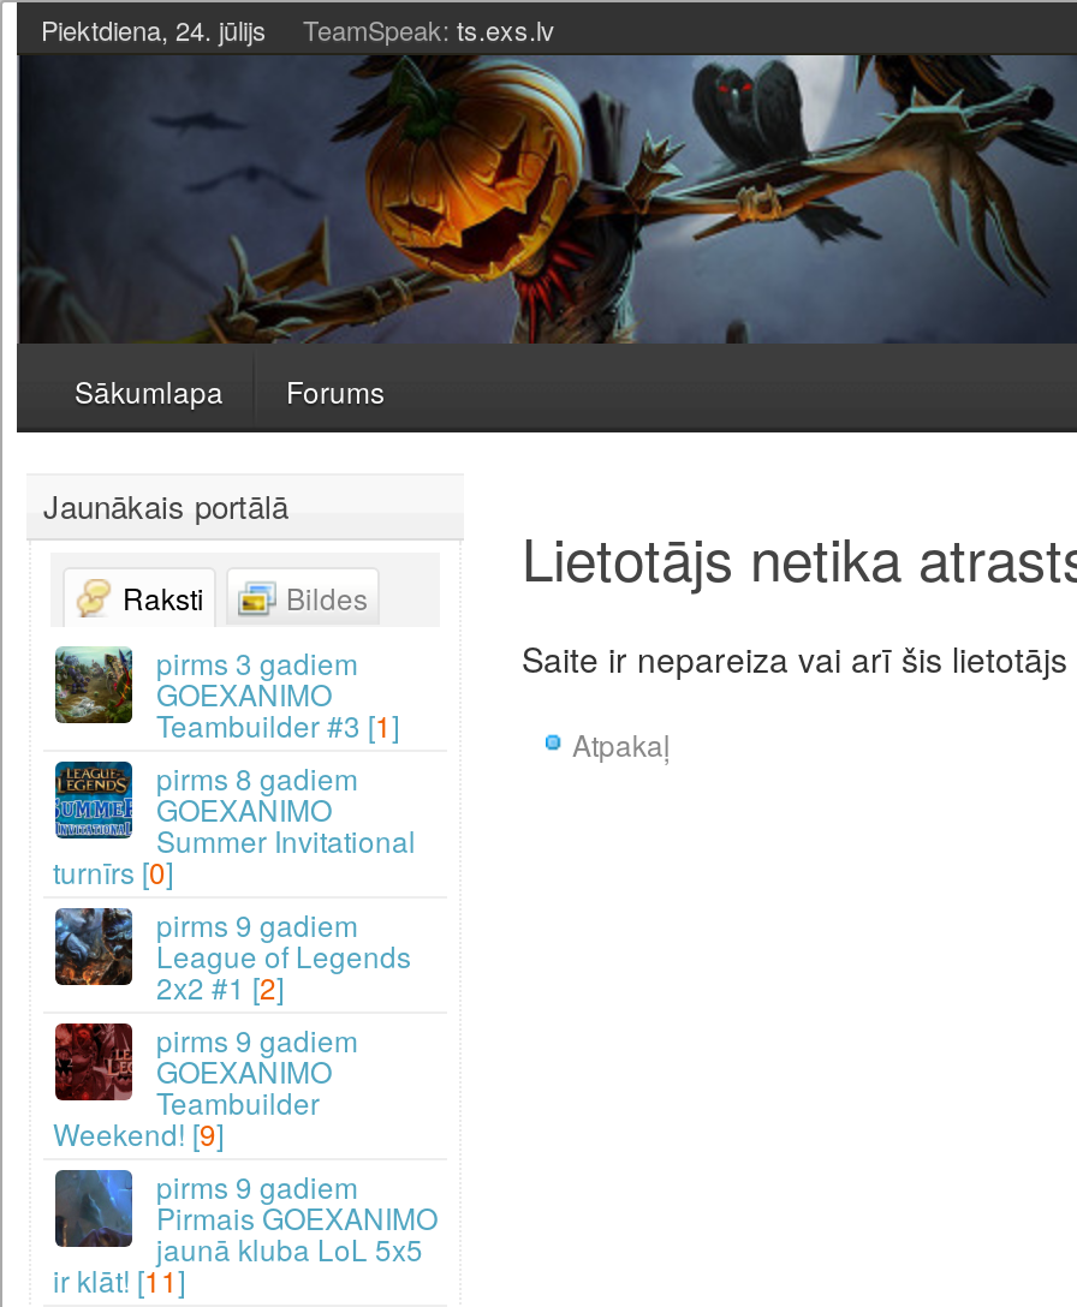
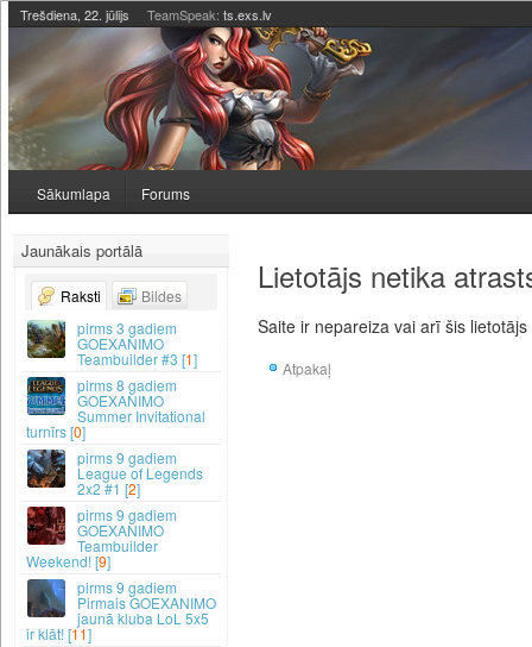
[41,10,555,48] Piektdiena, 24. jūlijs TeamSpeak: ts.exs.lv -> [20,5,272,24] Trešdiena, 22. jūlijs TeamSpeak: ts.exs.lv
[17,53,1070,344] [image] -> [8,26,528,171] [image]

